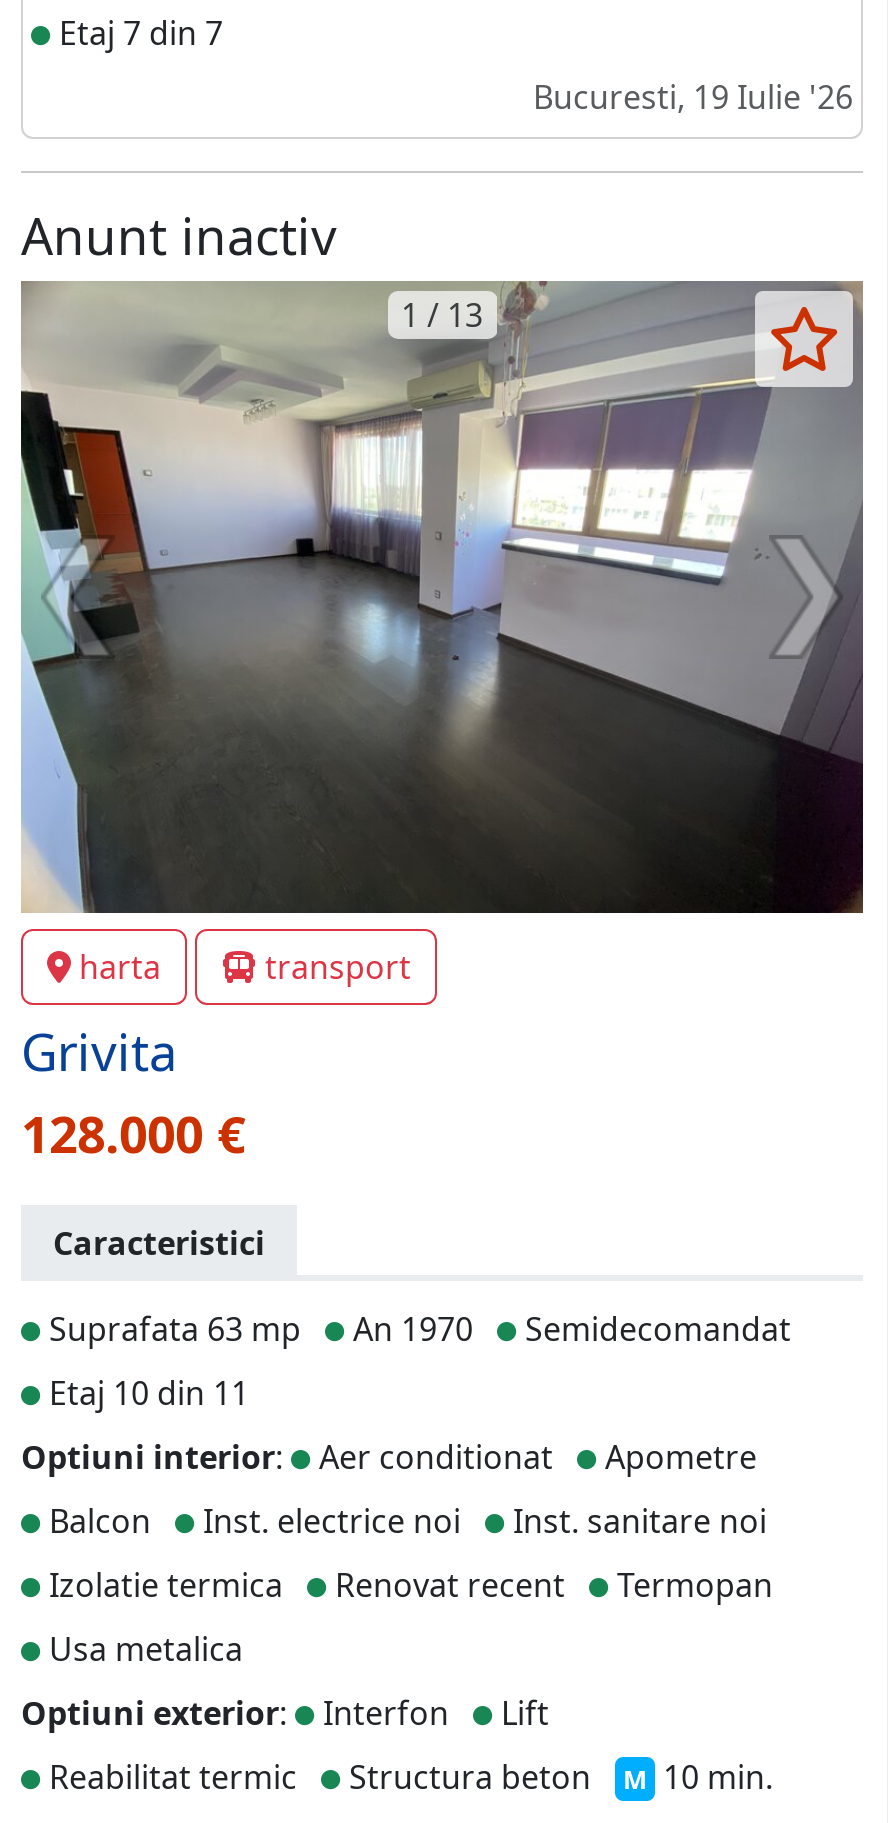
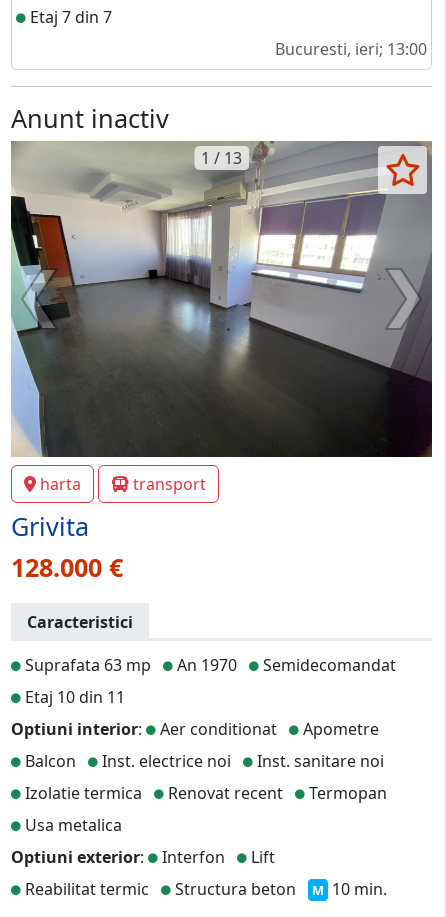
[533,75,853,119] Bucuresti, 19 Iulie '26 -> [275,38,427,60] Bucuresti, ieri; 13:00

